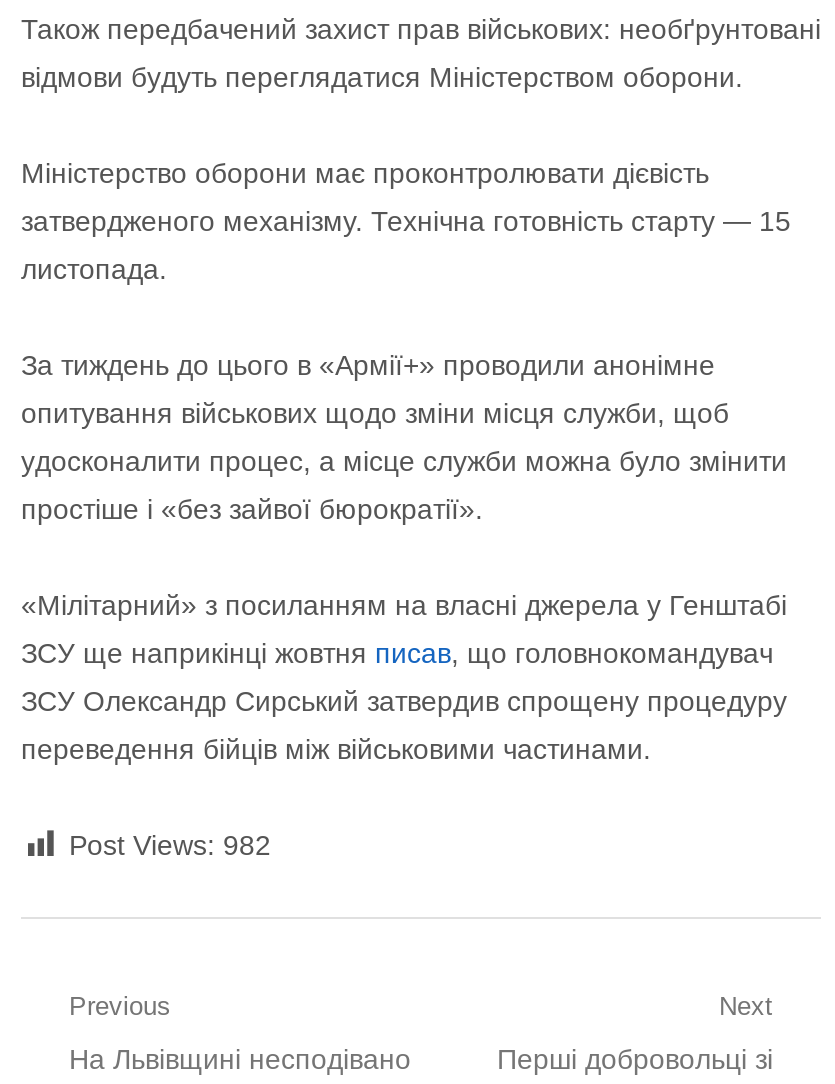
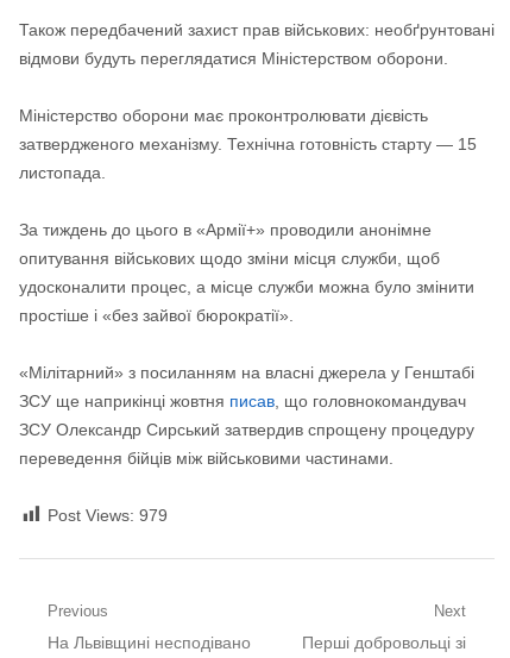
[69,829,271,861] Post Views: 982 -> [48,505,168,524] Post Views: 979

